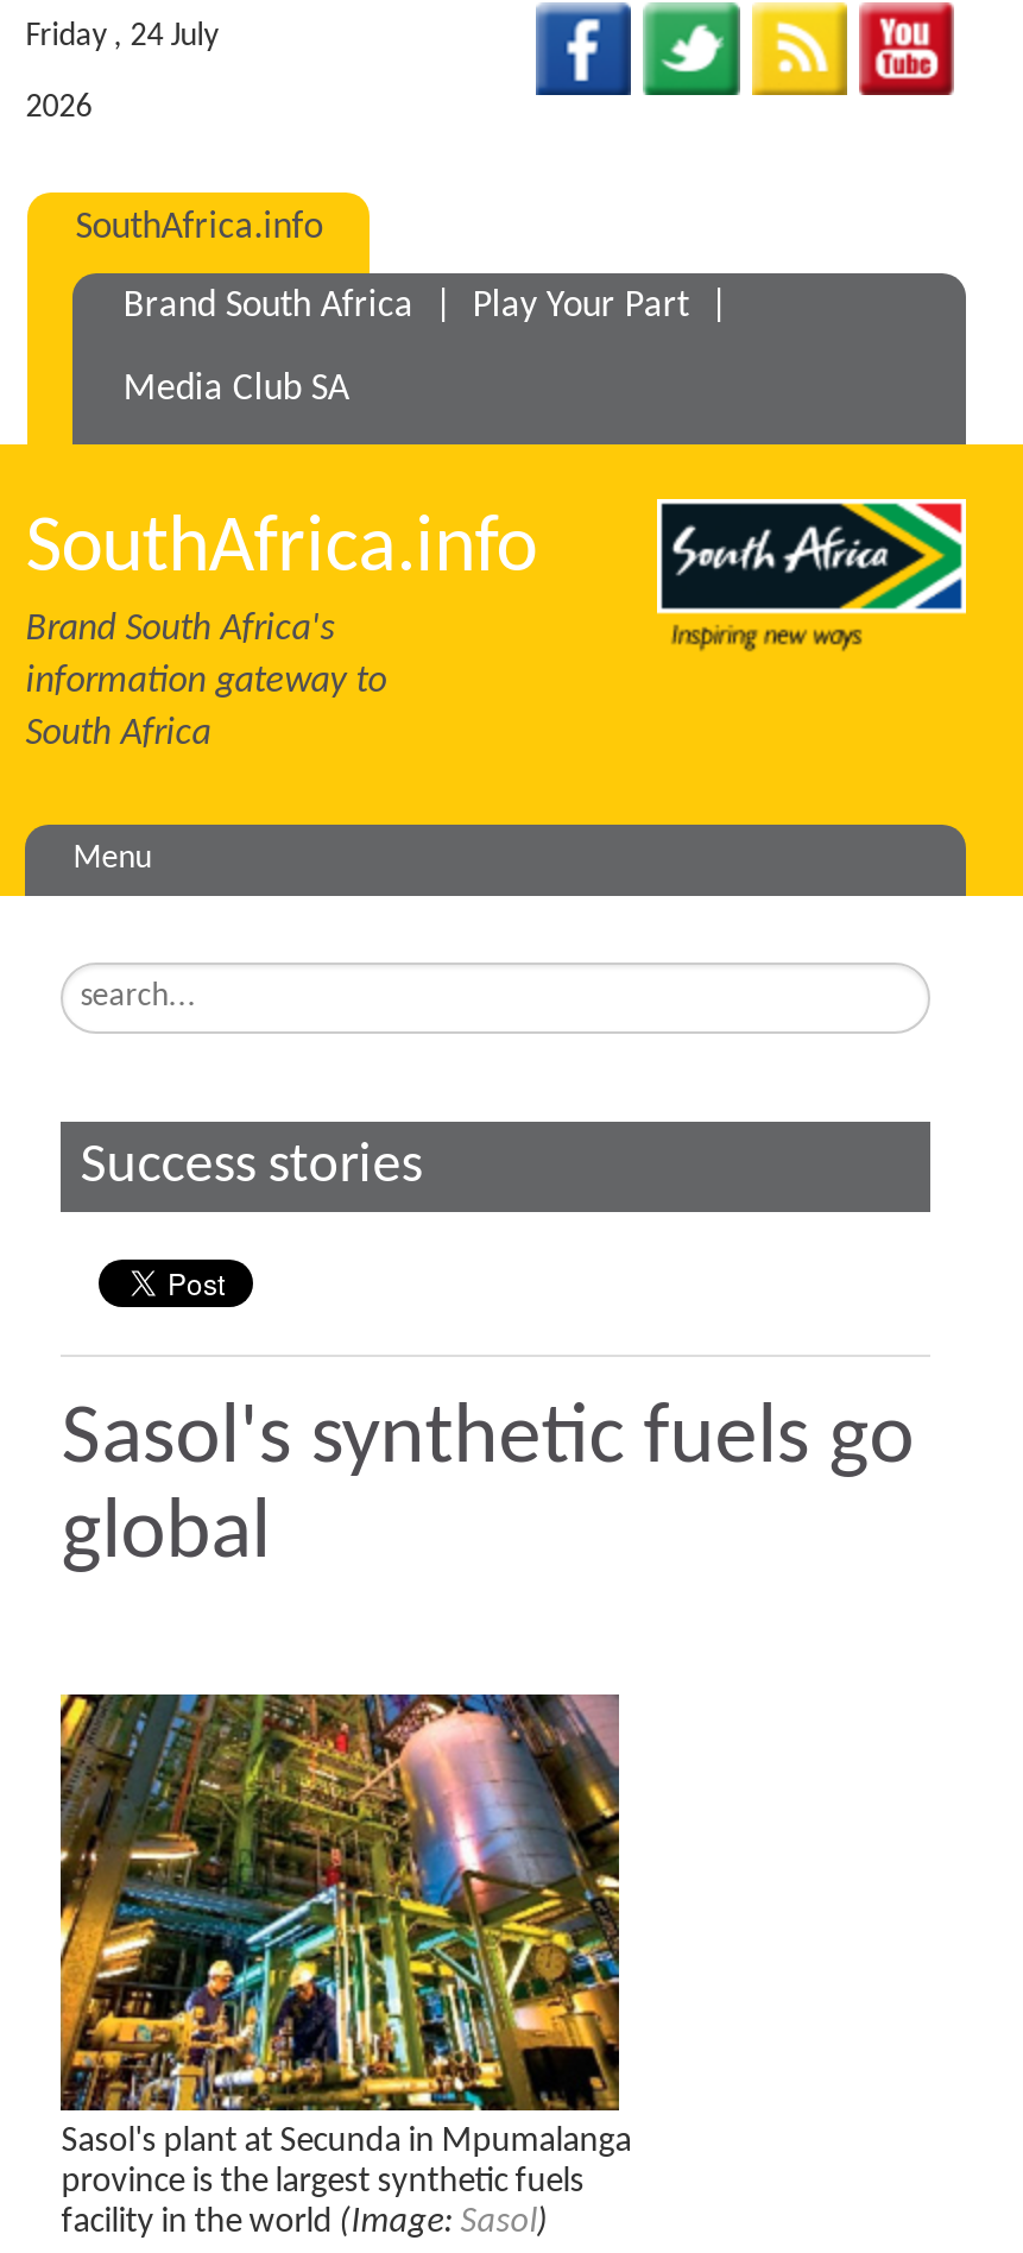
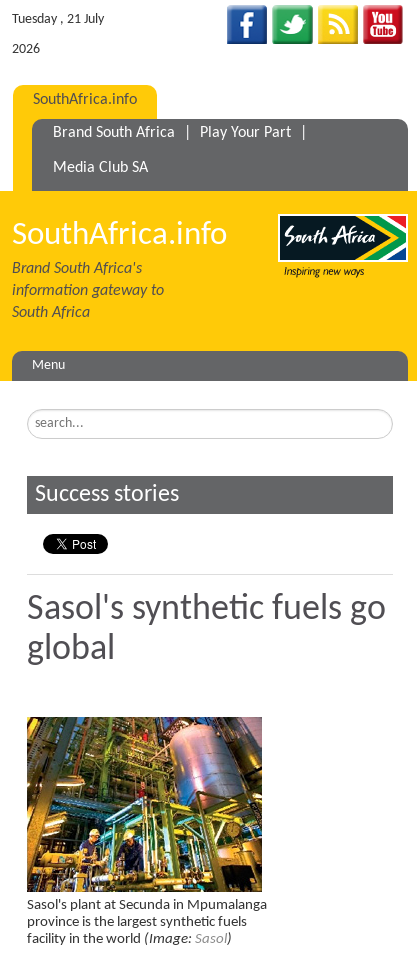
[25,19,218,55] Friday , 24 July -> [12,12,104,27] Tuesday , 21 July

